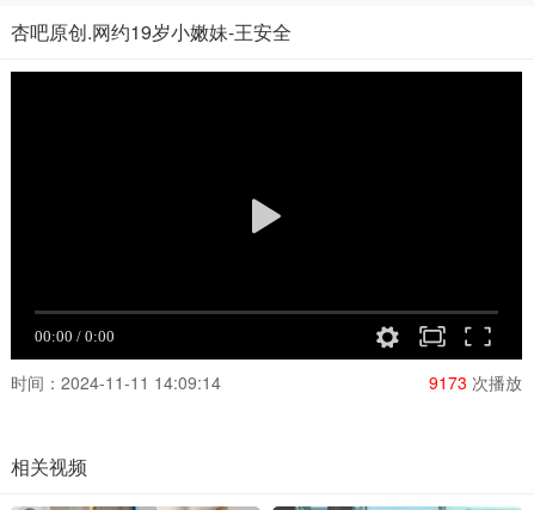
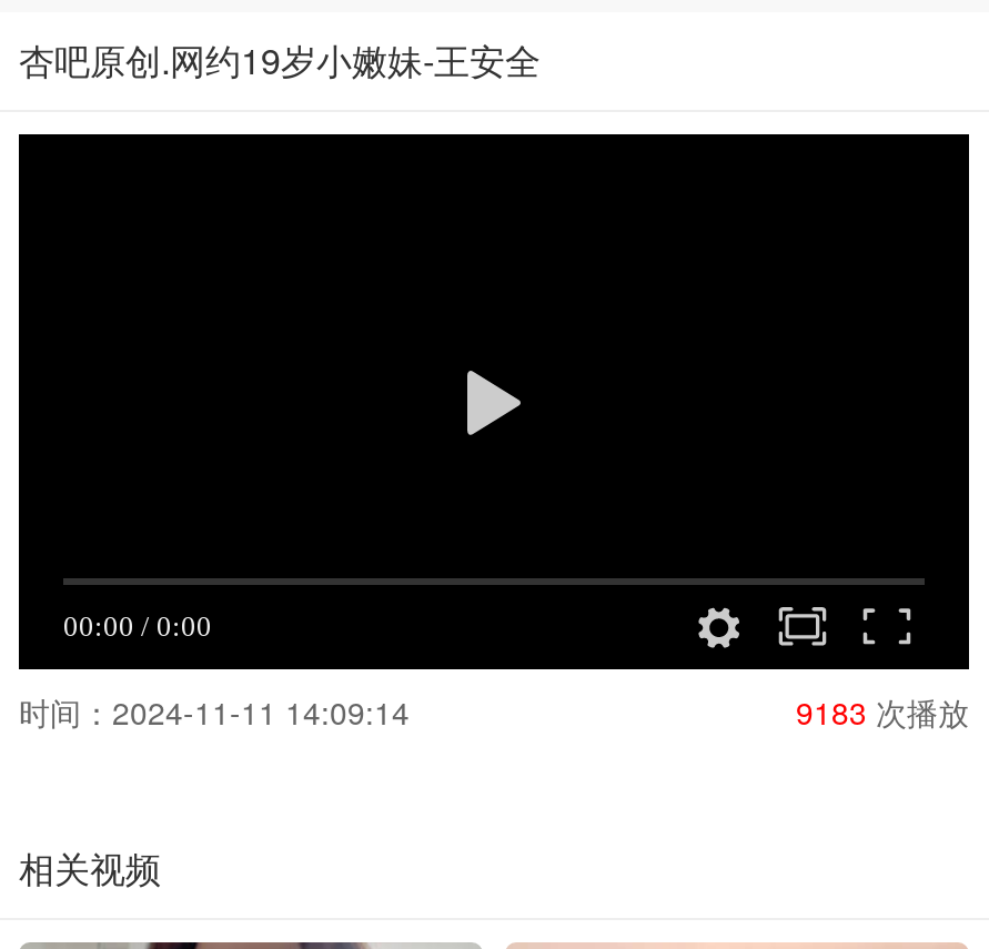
[429,370,522,394] 9173次播放 -> [796,689,969,733] 9183次播放

